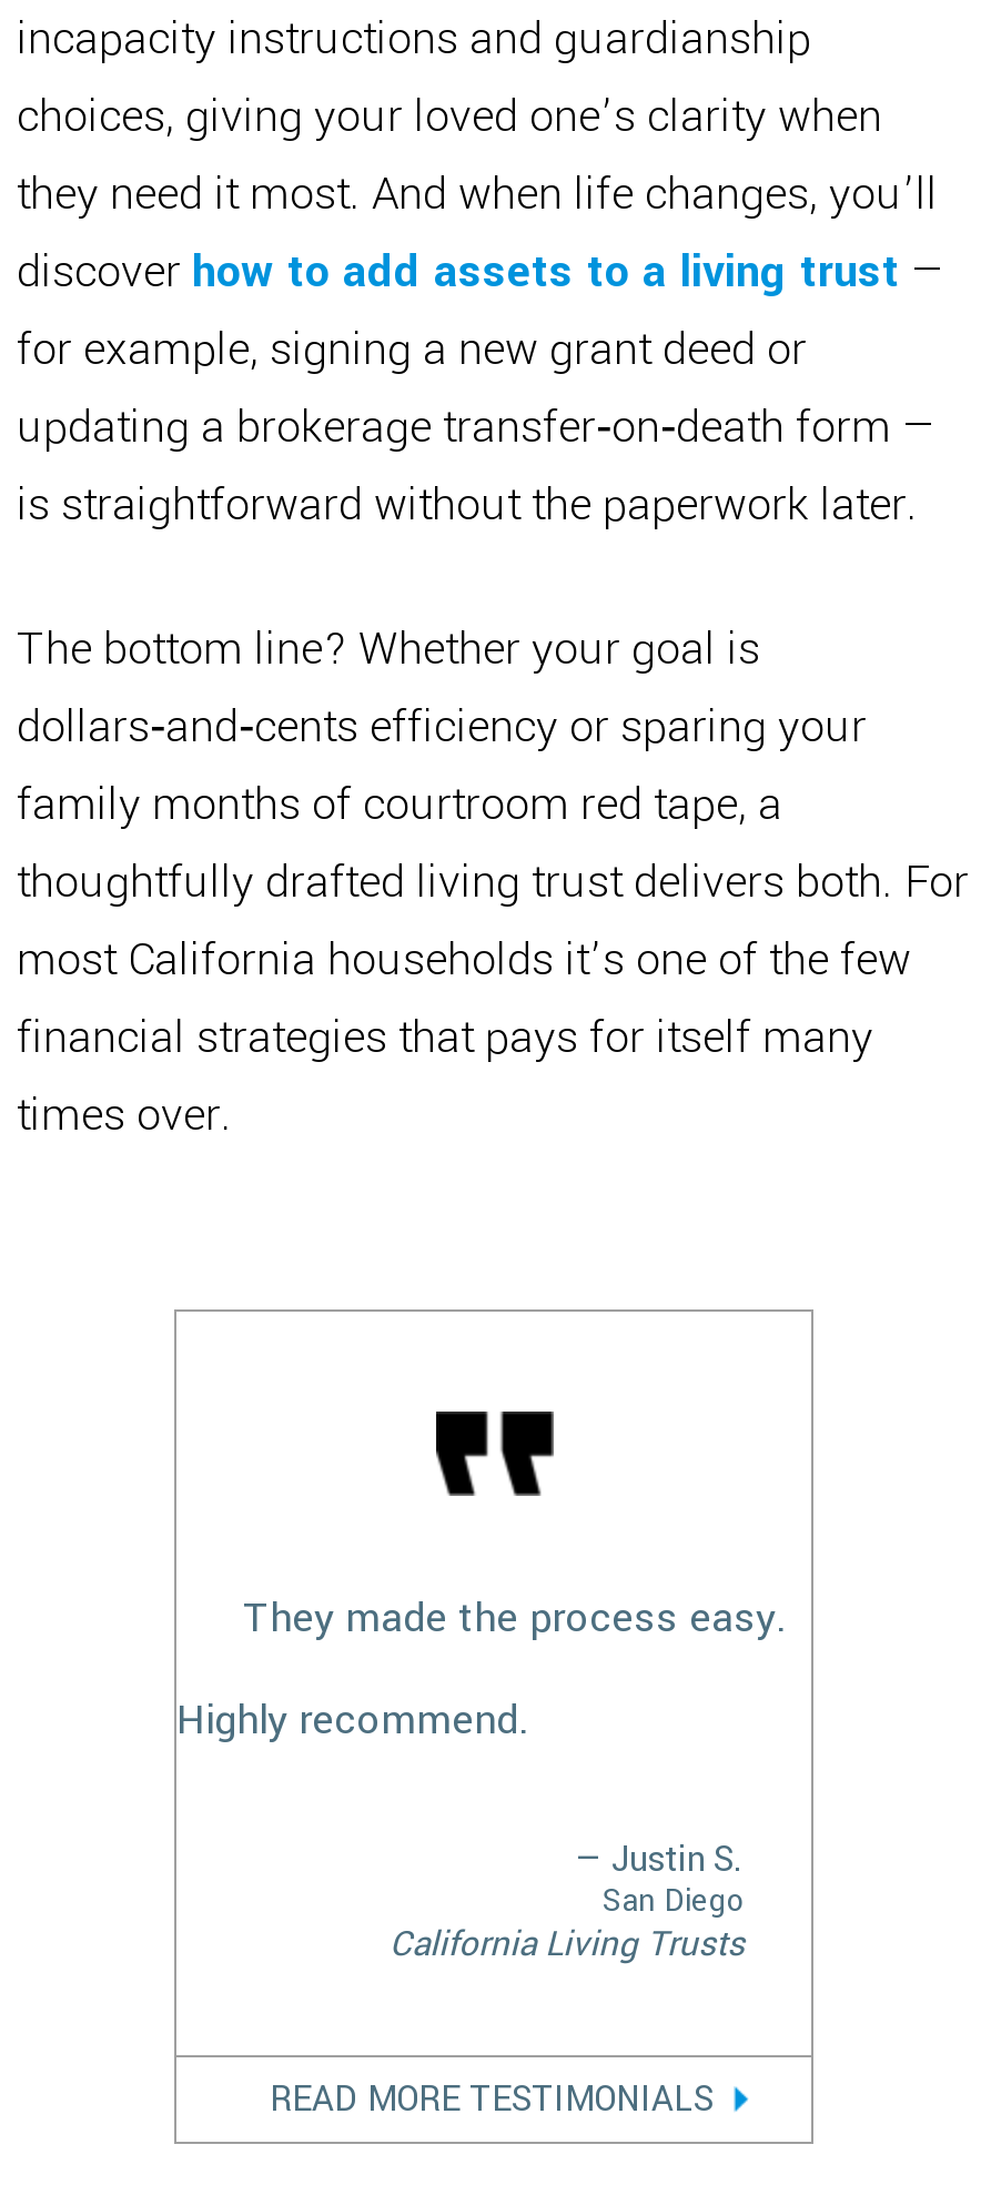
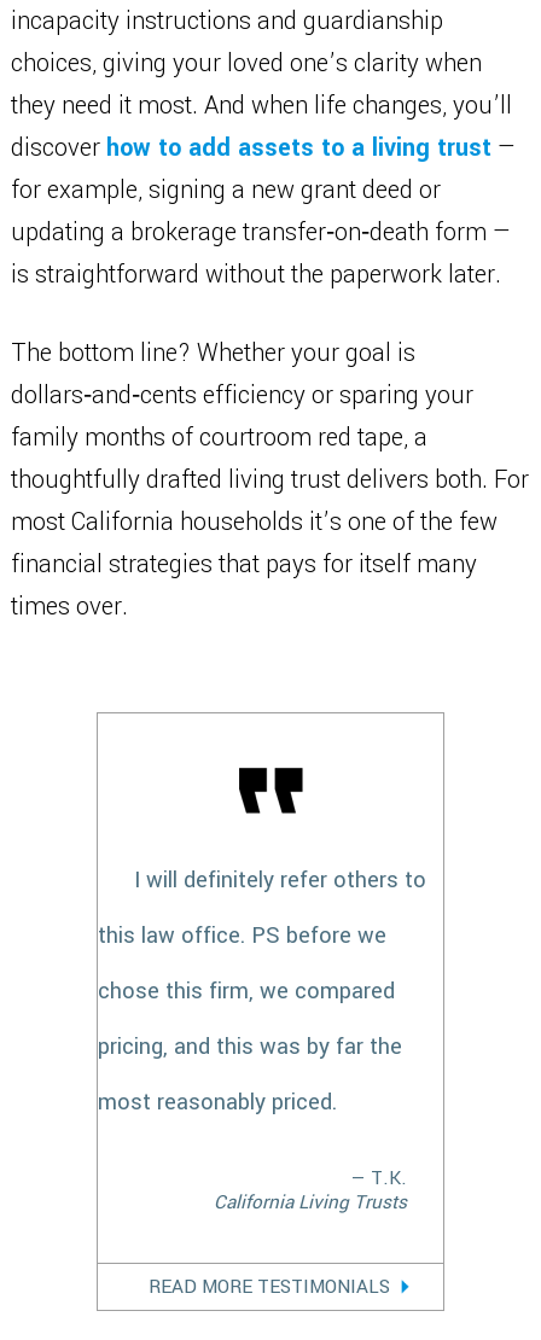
[176,1589,785,1922] They made the process easy. | Highly recommend. | — Justin S. | San Diego -> [98,864,426,1192] I will definitely refer others to | this law office. PS before we | chose this firm, we compared | pricing, and this was by far the | most reasonably priced. | — T.K.

